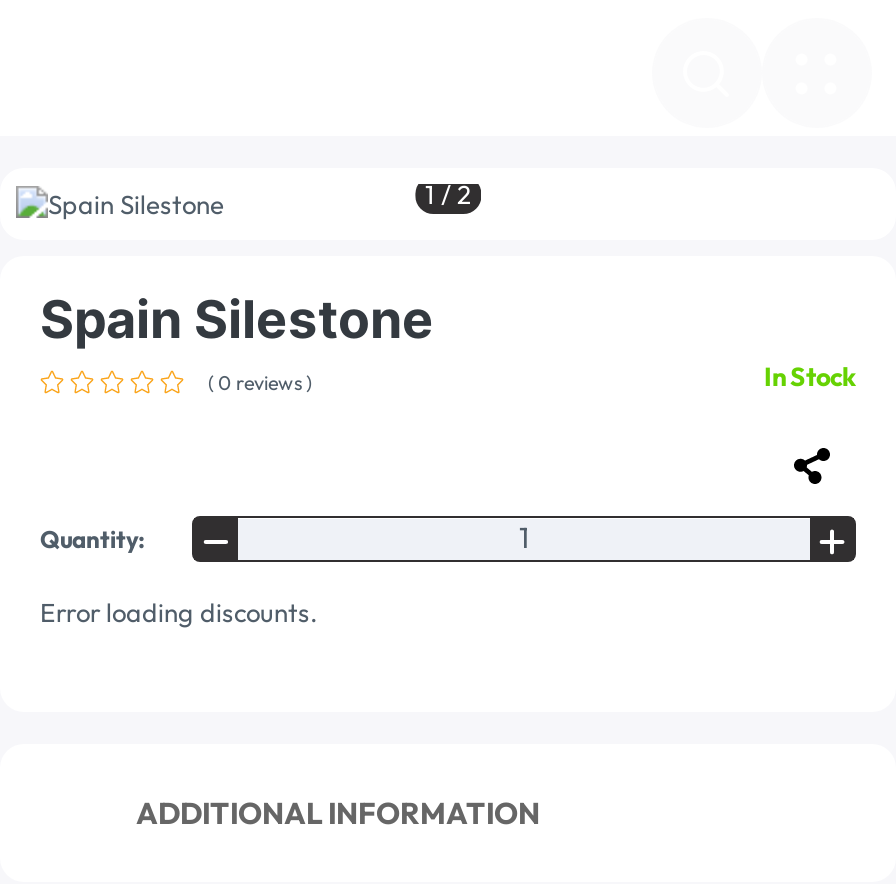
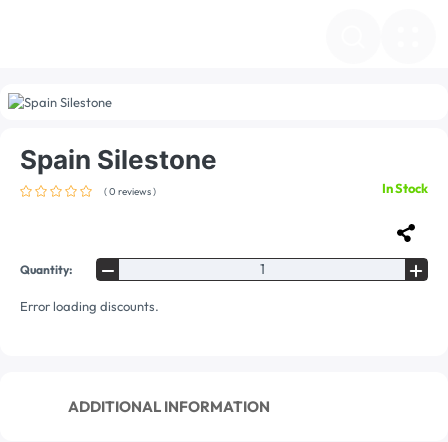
[425,179,471,211] 1/2 -> none

